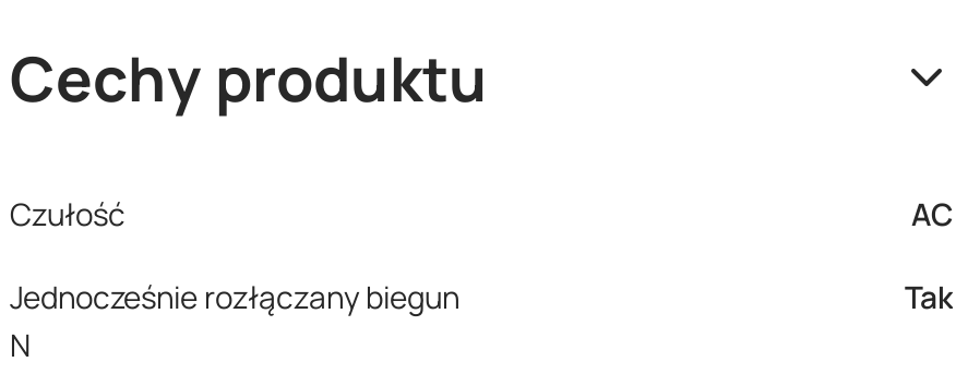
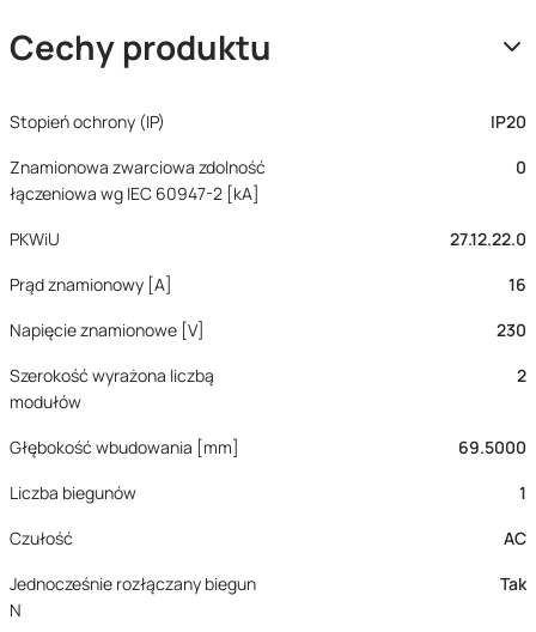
none -> [10,110,526,205] Stopień ochrony (IP) | IP20 | Znamionowa zwarciowa zdolność | łączeniowa wg IEC 60947-2 [kA]
none -> [10,156,526,413] 0 | PKWiU | 27.12.22.0 | Prąd znamionowy [A] | 16 | Napięcie znamionowe [V] | 230 | Szerokość wyrażona liczbą | modułów
none -> [10,364,526,504] 2 | Głębokość wbudowania [mm] | 69.5000 | Liczba biegunów | 1

